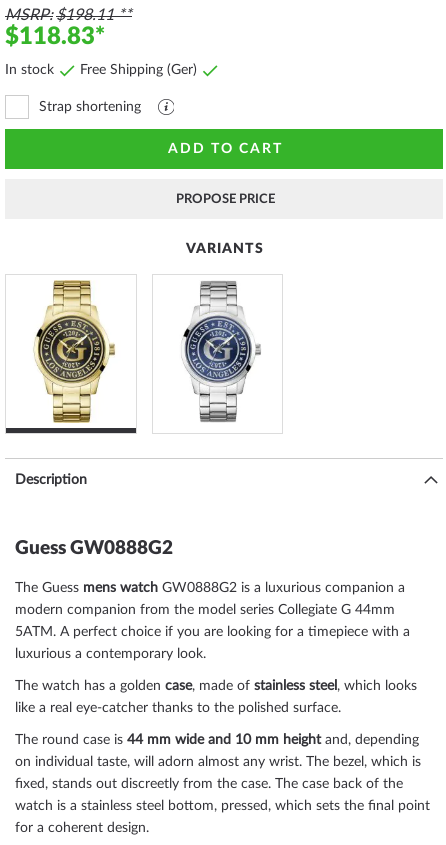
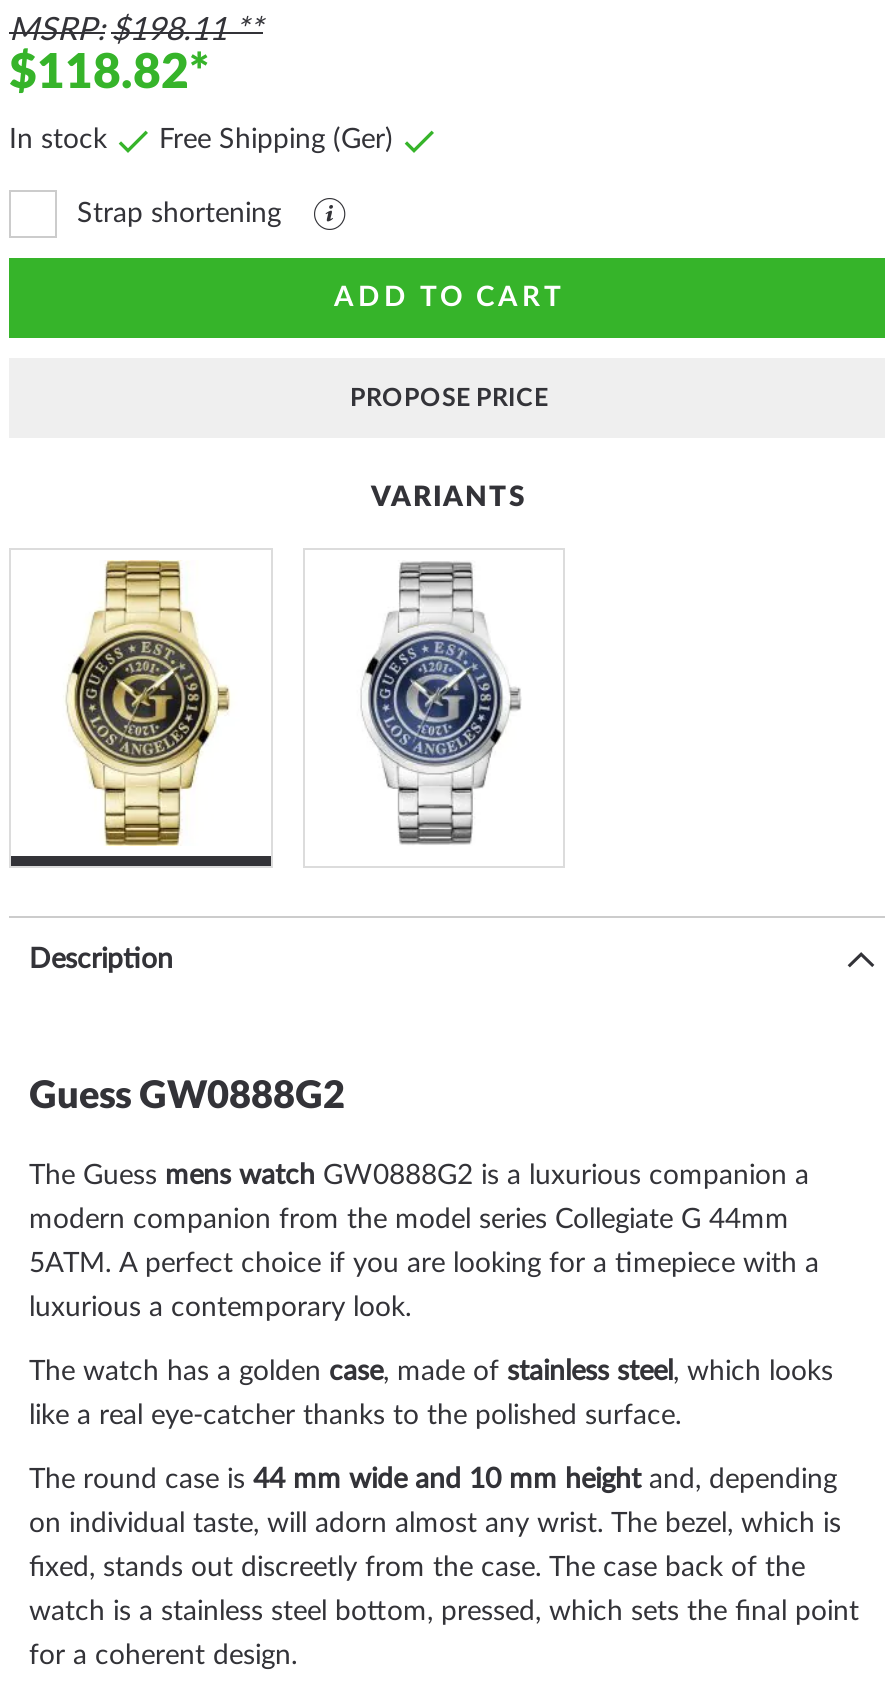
[5,25,95,49] $118.83 -> [9,50,189,98] $118.82

